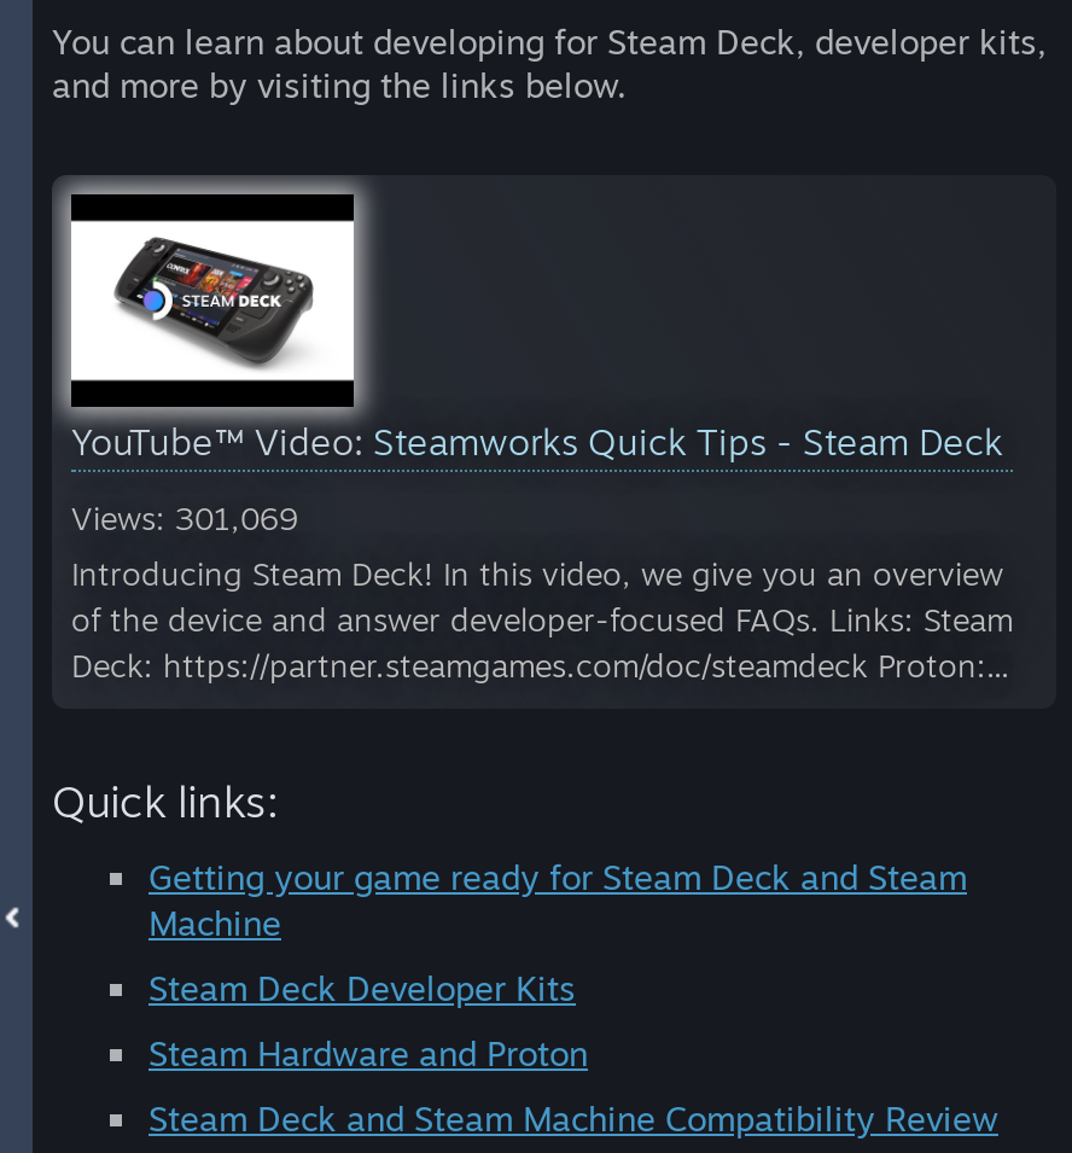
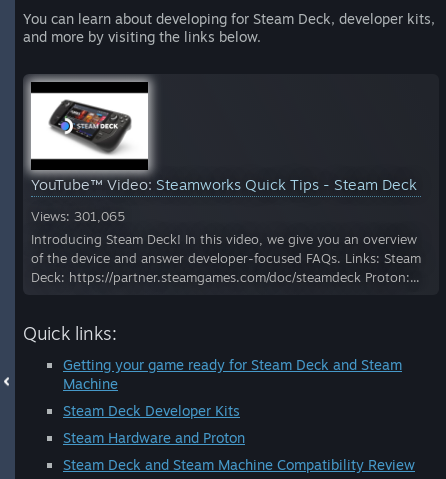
[71,499,298,537] Views: 301,069 -> [31,208,125,224] Views: 301,065

